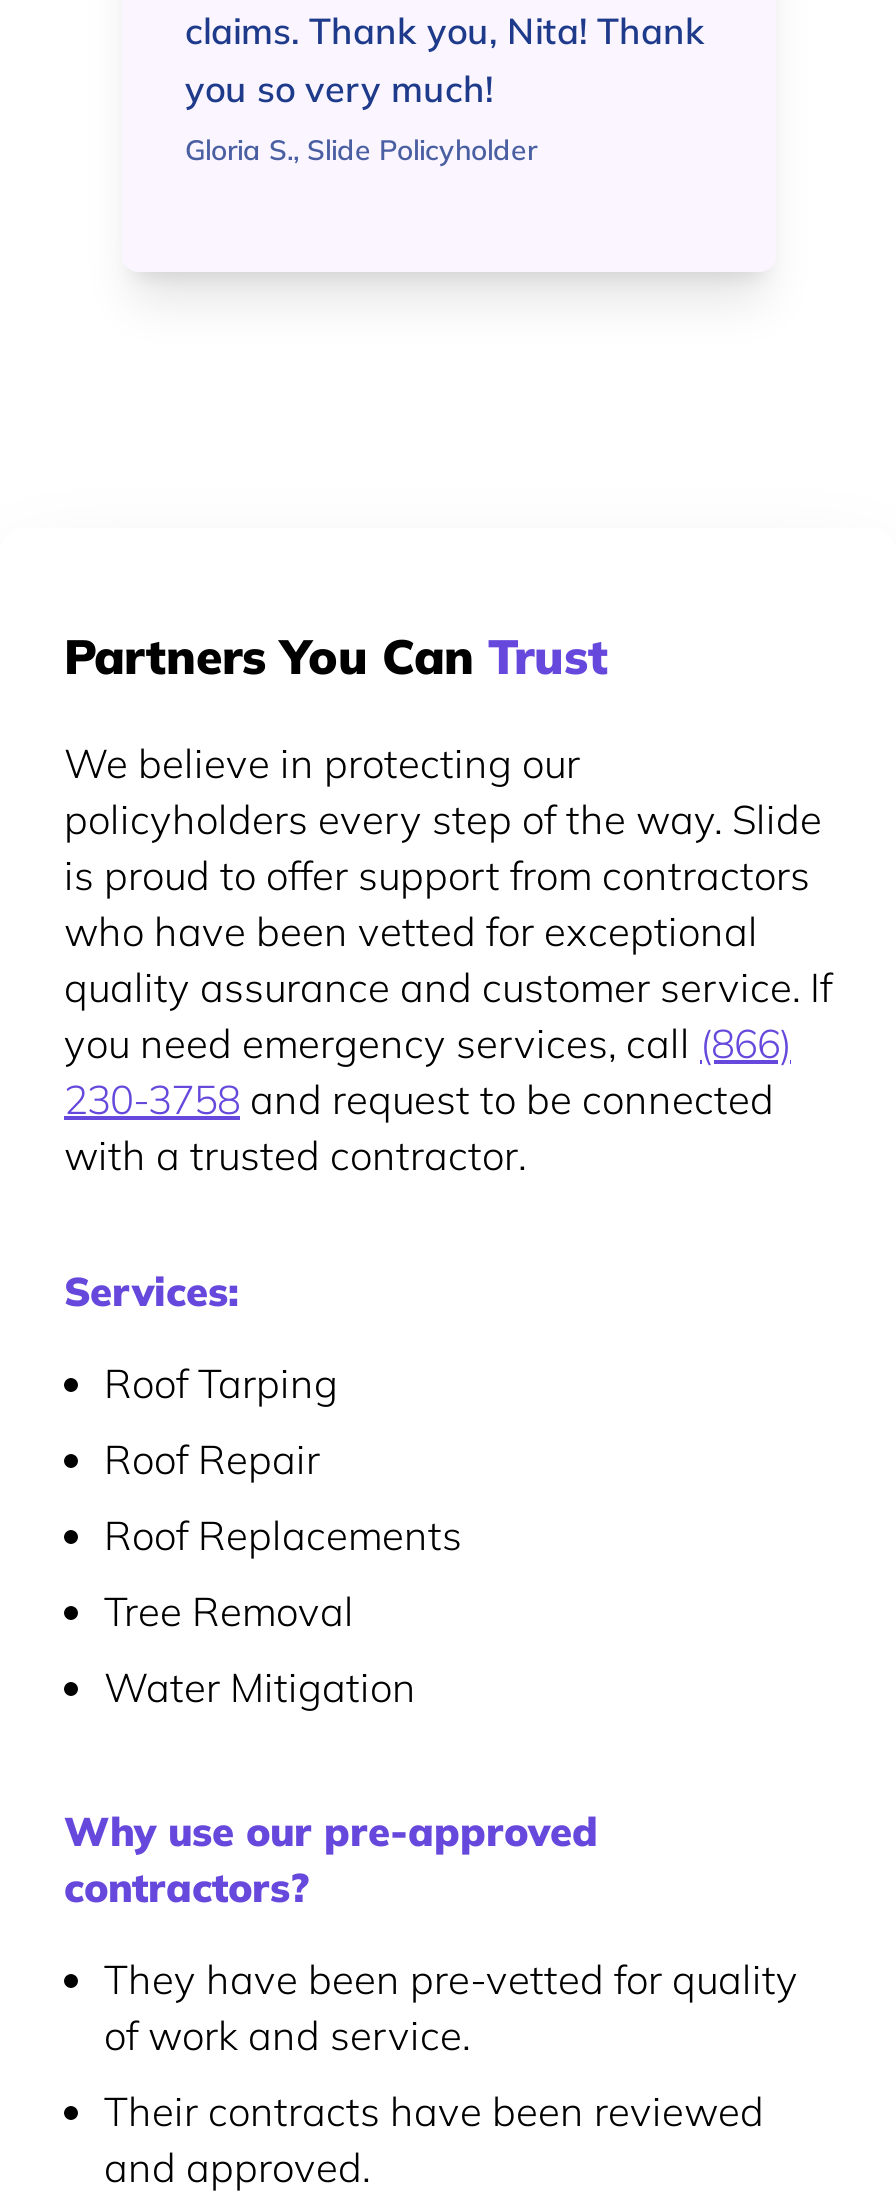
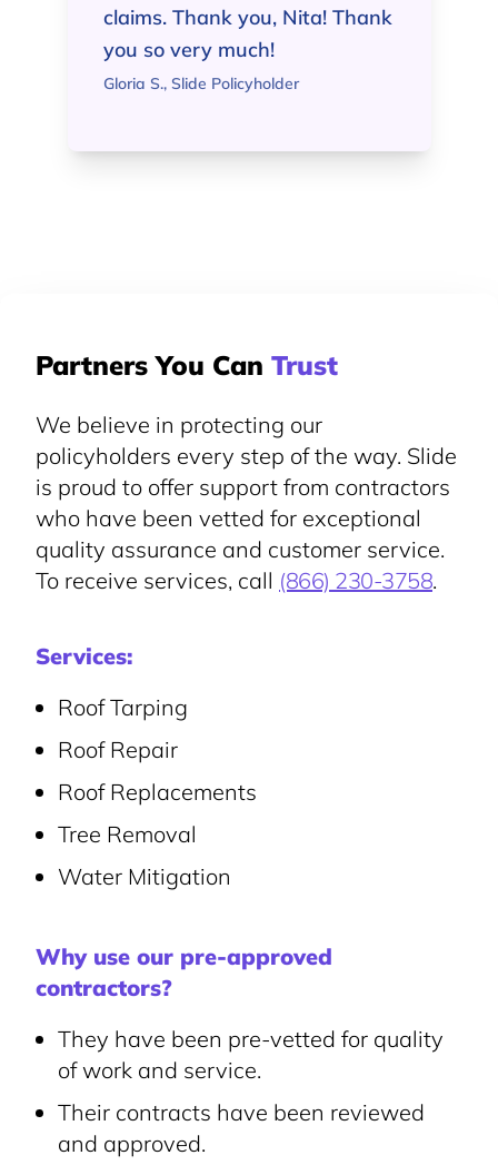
[64,961,832,1179] quality assurance and customer service. If | you need emergency services, call (866) | 230-3758 and request to be connected | with a trusted contractor. -> [36,535,445,594] quality assurance and customer service. | To receive services, call (866) 230-3758.

